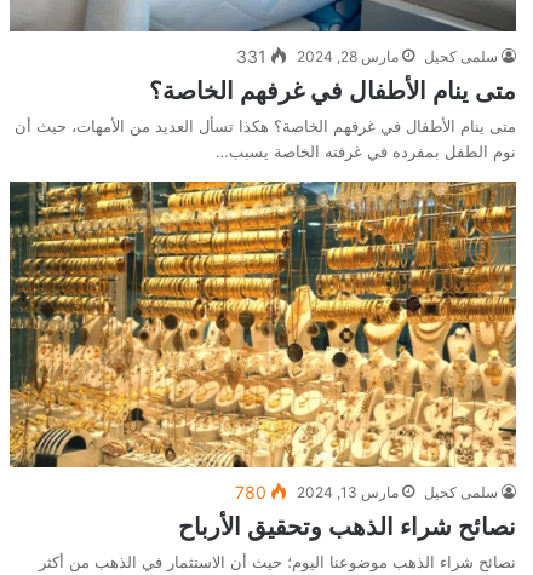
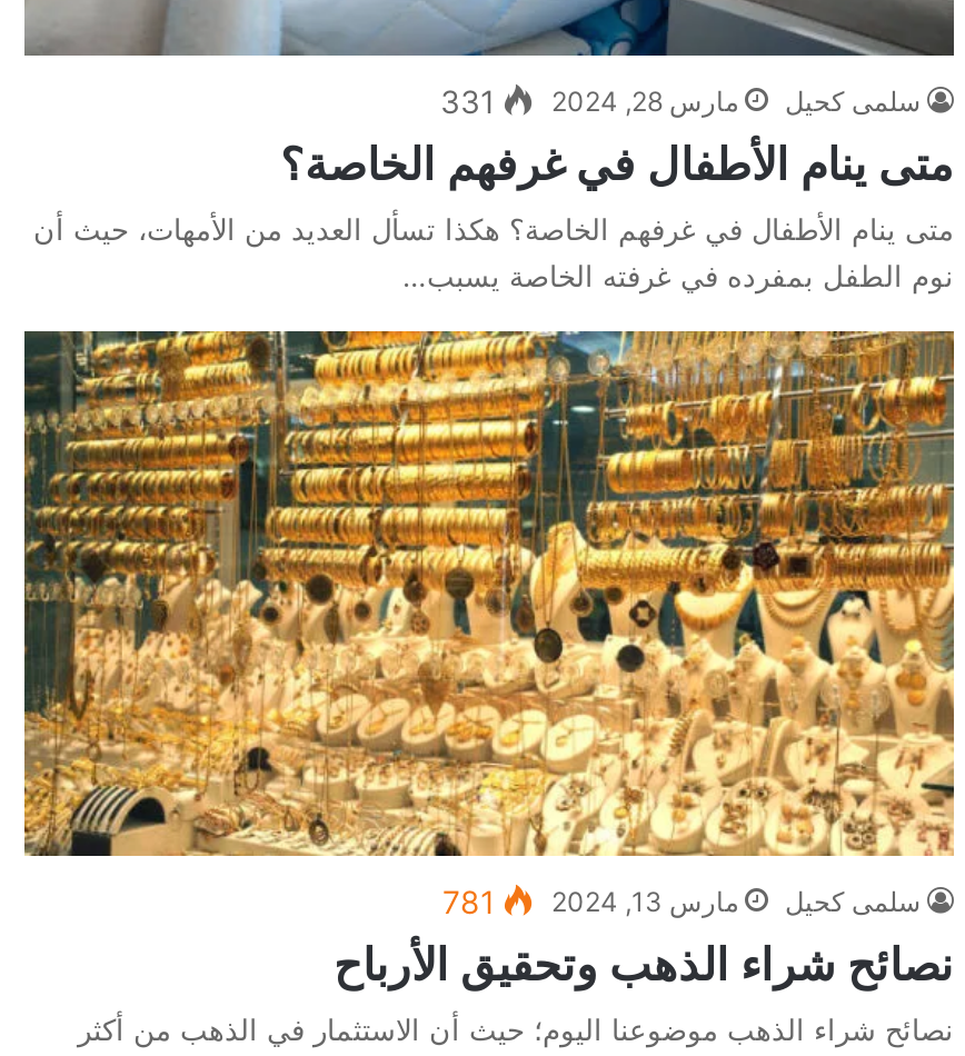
[235,481,266,502] 780 -> [442,884,496,922] 781

